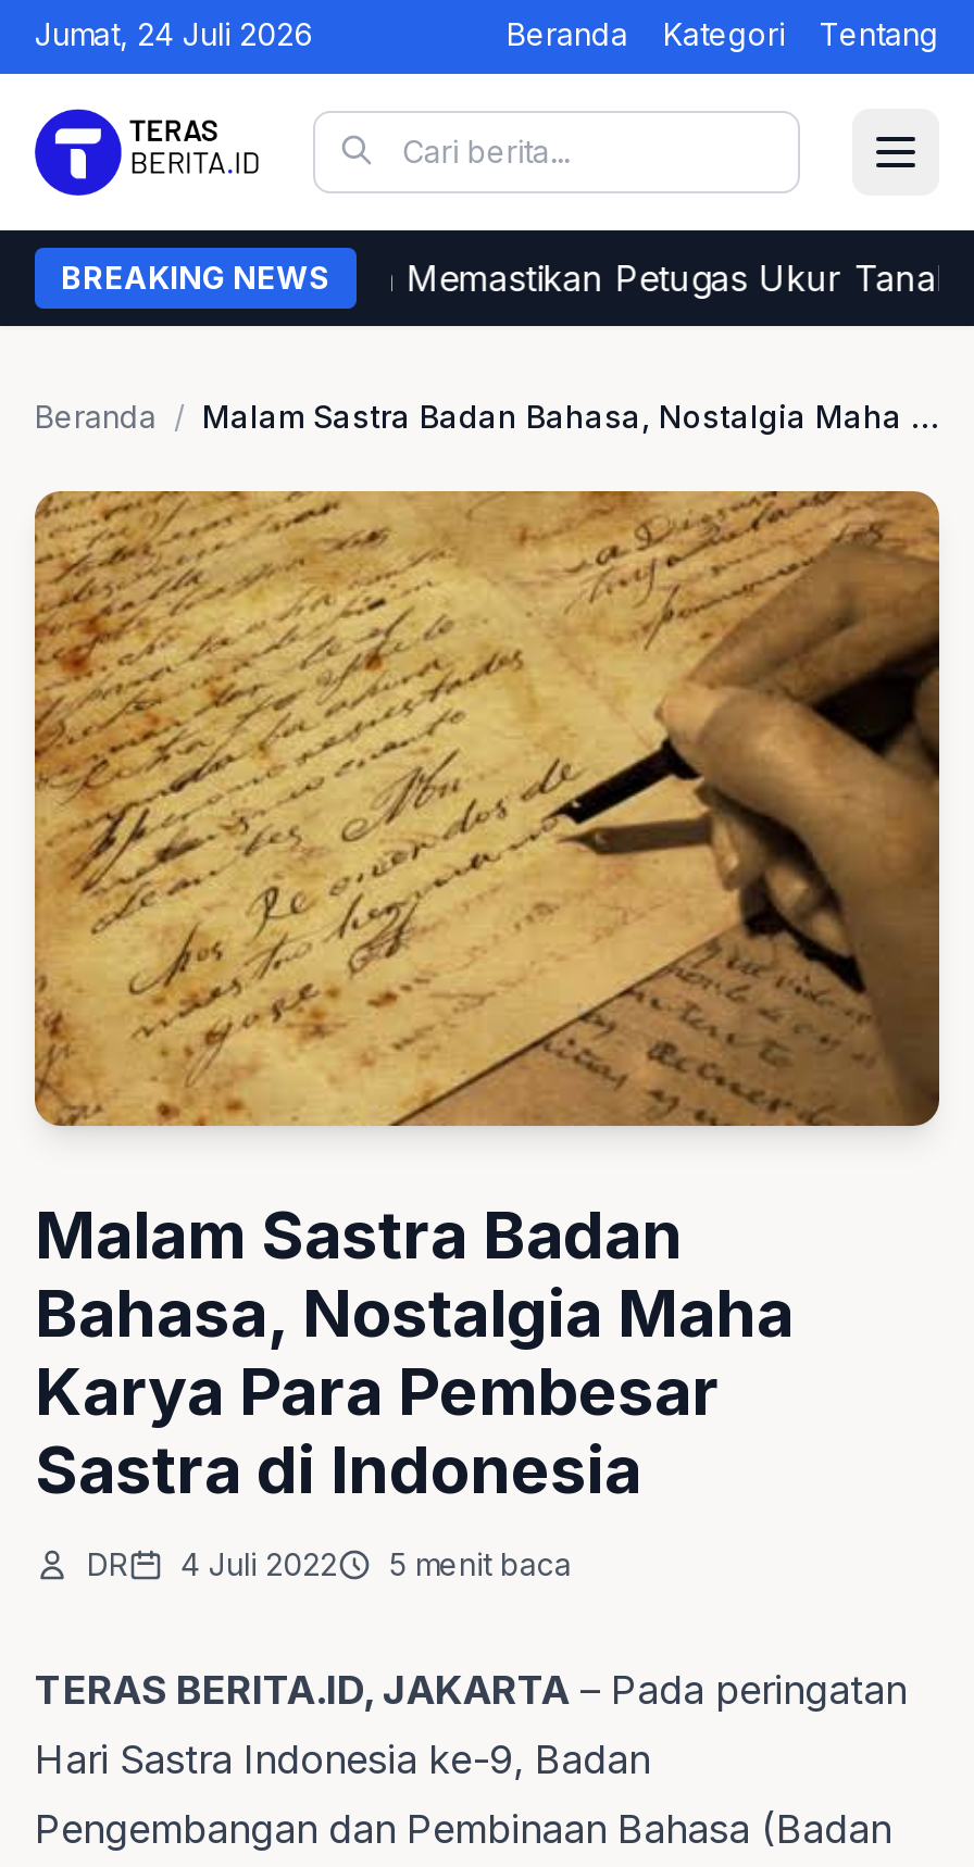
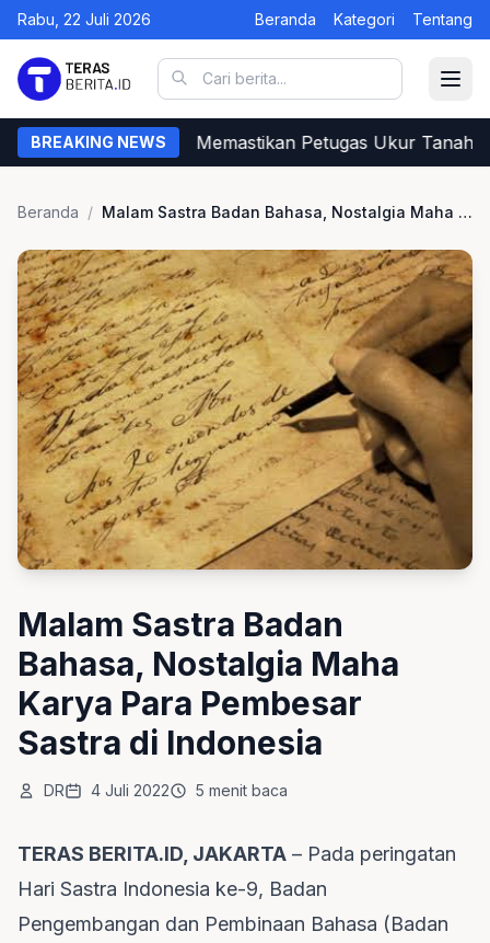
[35,15,313,52] Jumat, 24 Juli 2026 -> [17,10,151,28] Rabu, 22 Juli 2026

